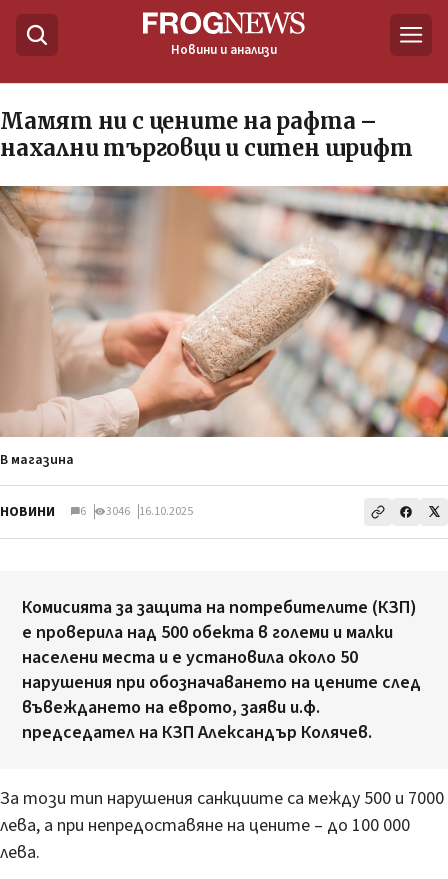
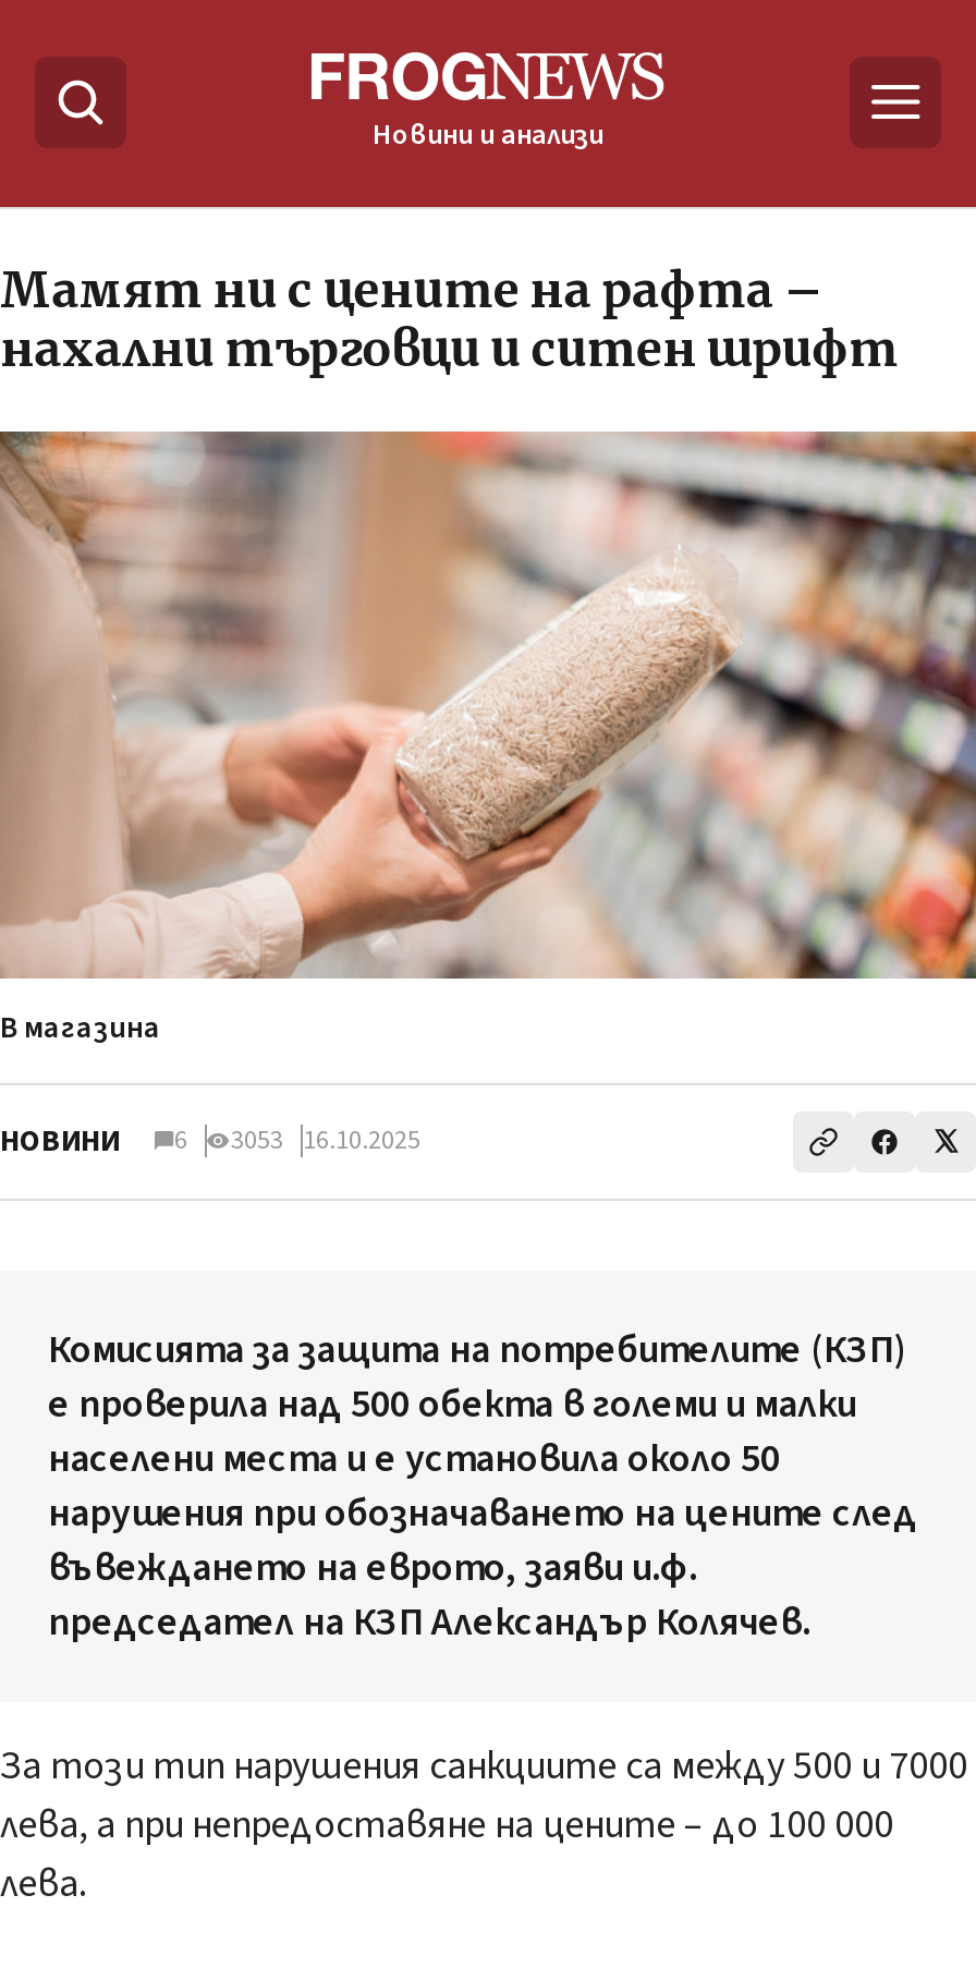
[0,502,193,522] НОВИНИ 6 3046 16.10.2025 -> [0,1120,420,1164] НОВИНИ 6 3053 16.10.2025

